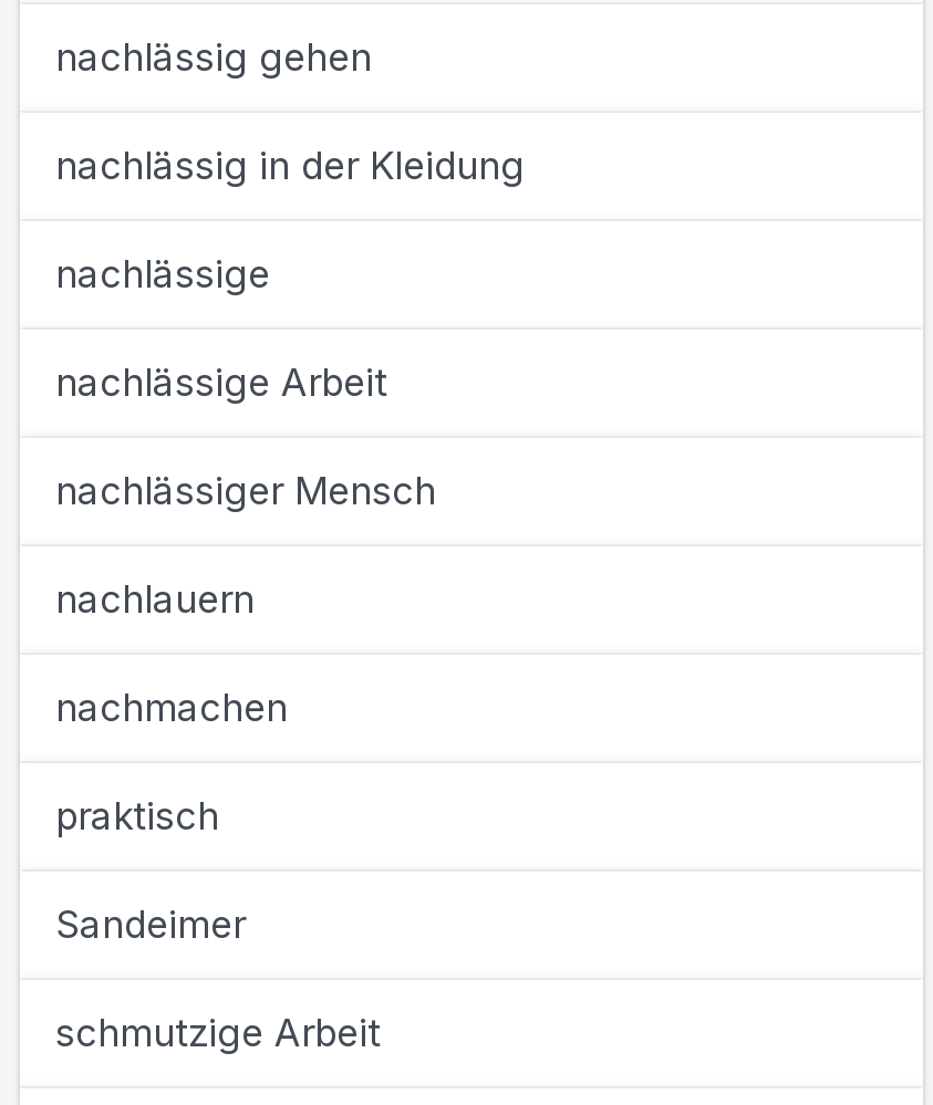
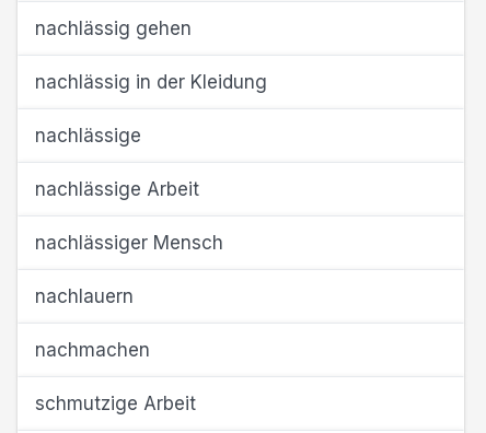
[55,794,246,947] praktisch | Sandeimer -> none

